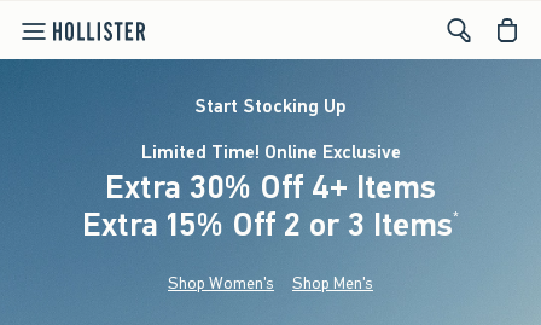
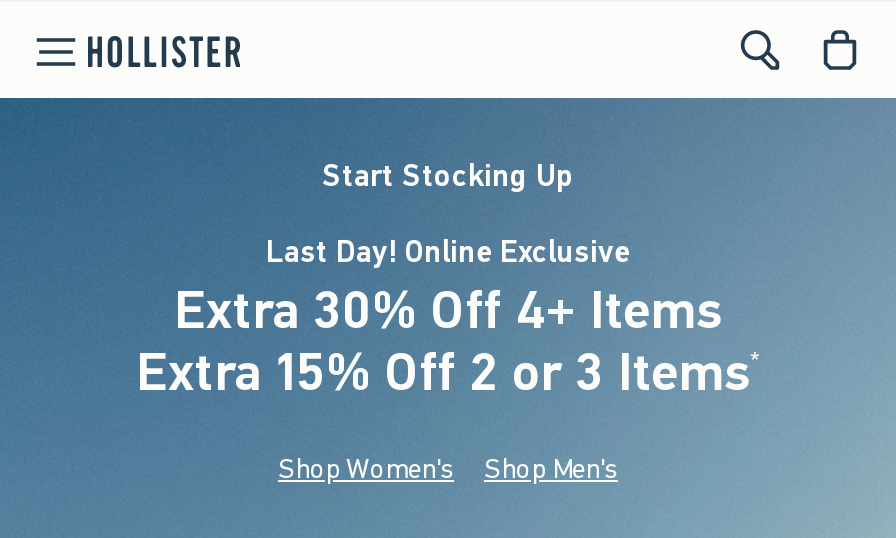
[141,140,400,164] Limited Time! Online Exclusive -> [266,232,630,272] Last Day! Online Exclusive

